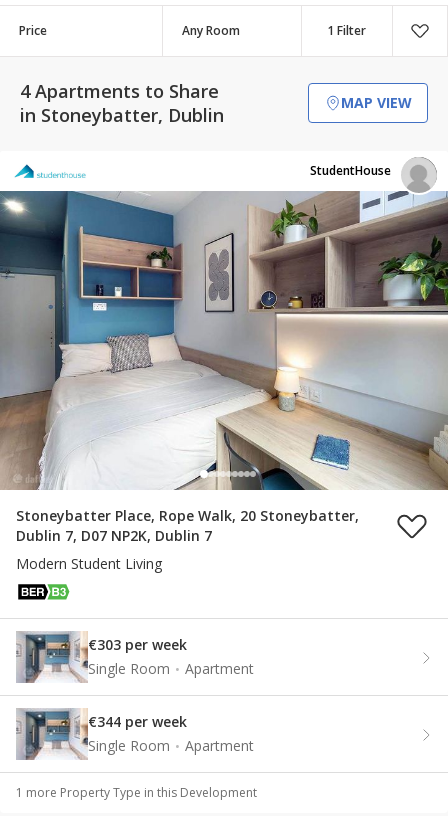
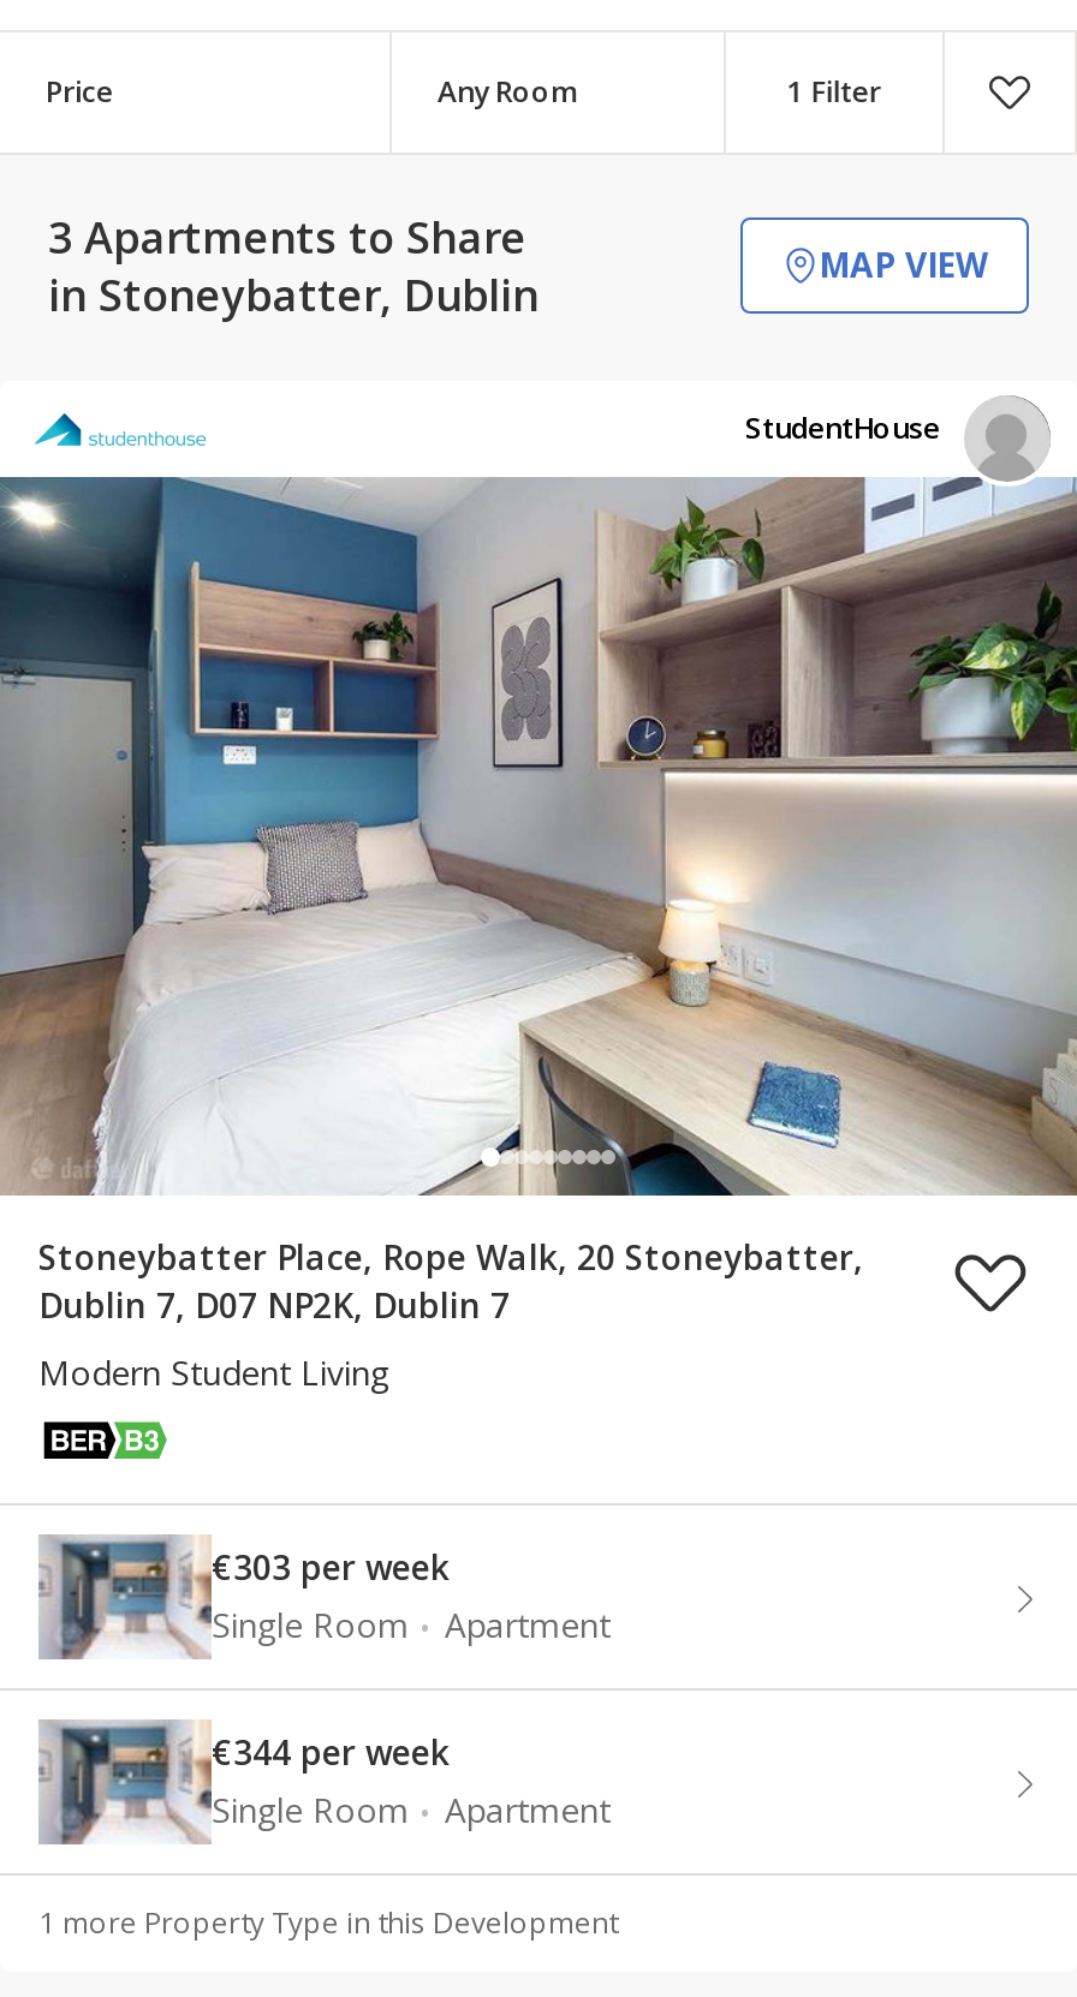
[20,79,219,103] 4 Apartments to Share -> [48,208,526,266] 3 Apartments to Share

